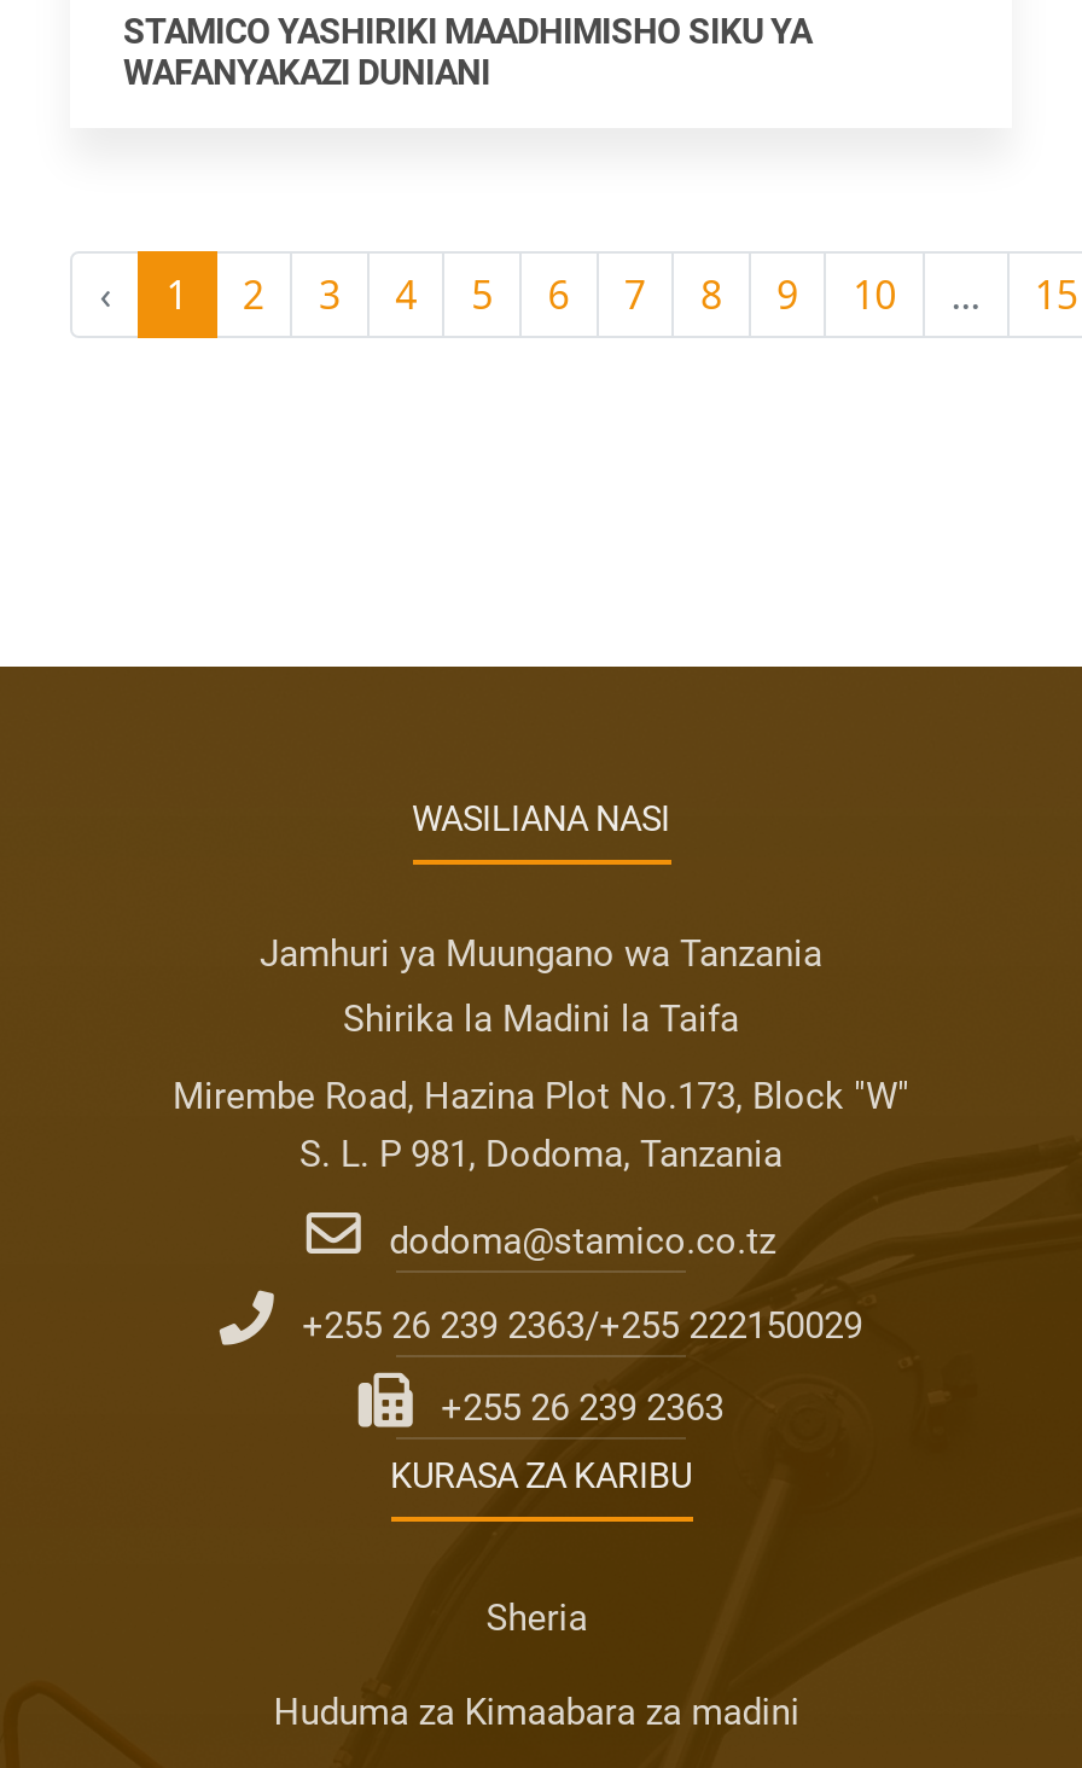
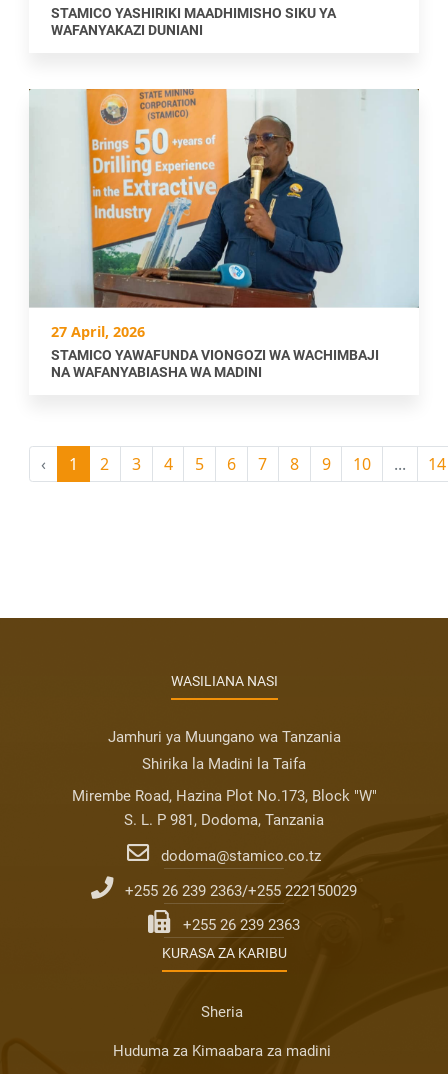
none -> [29,88,419,381] [image] | 27 April, 2026 | STAMICO YAWAFUNDA VIONGOZI WA WACHIMBAJI | NA WAFANYABIASHA WA MADINI
[1034,268,1078,321] 15 -> [428,453,446,475] 14

